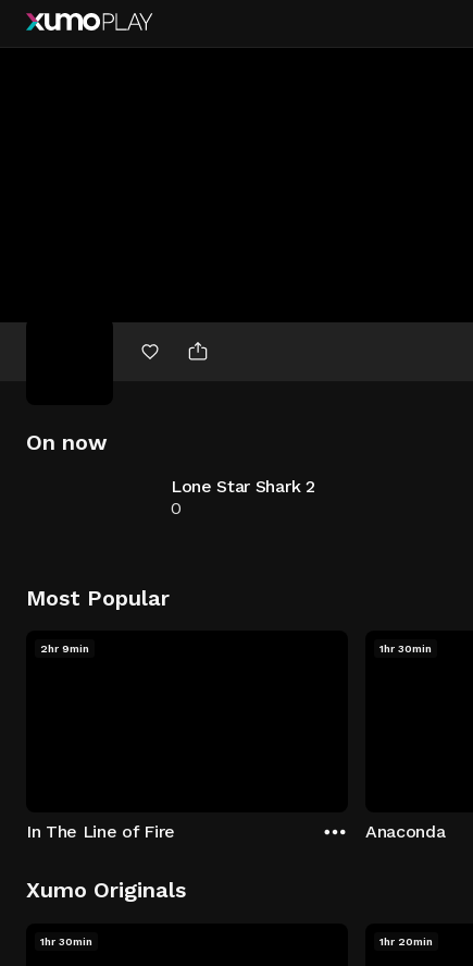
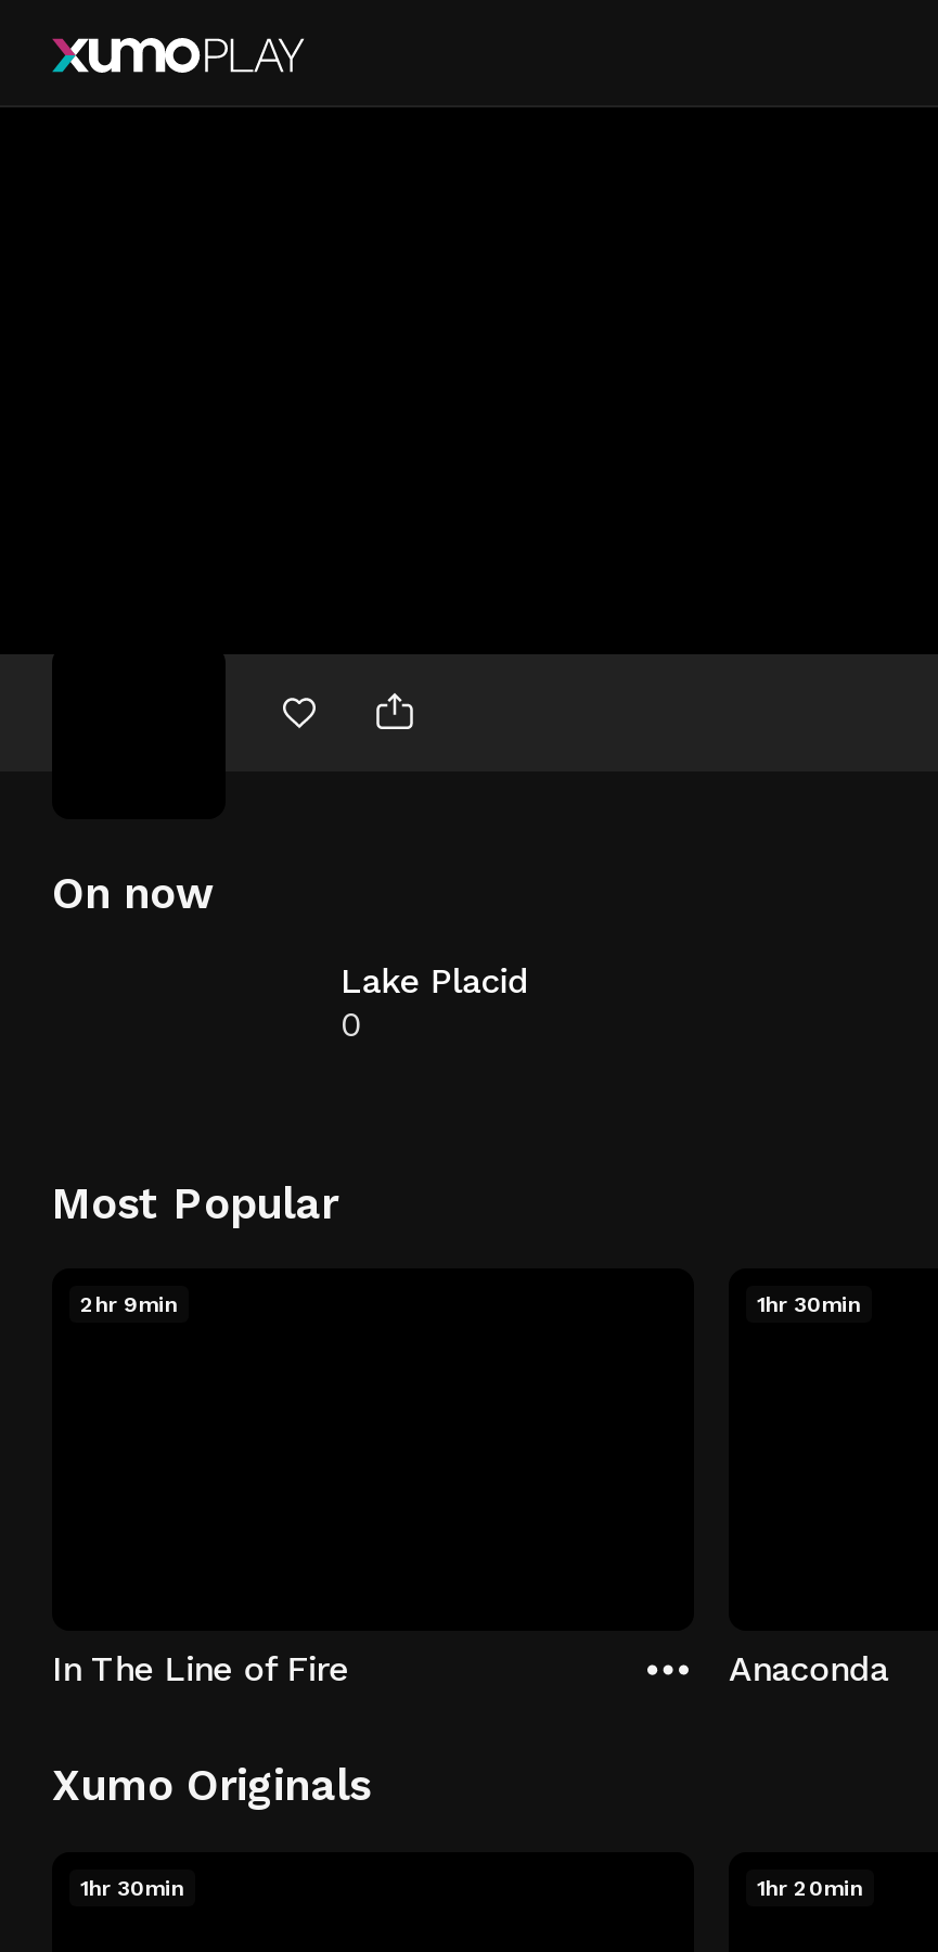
[171,476,315,497] Lone Star Shark 2 -> [340,960,528,1001] Lake Placid

